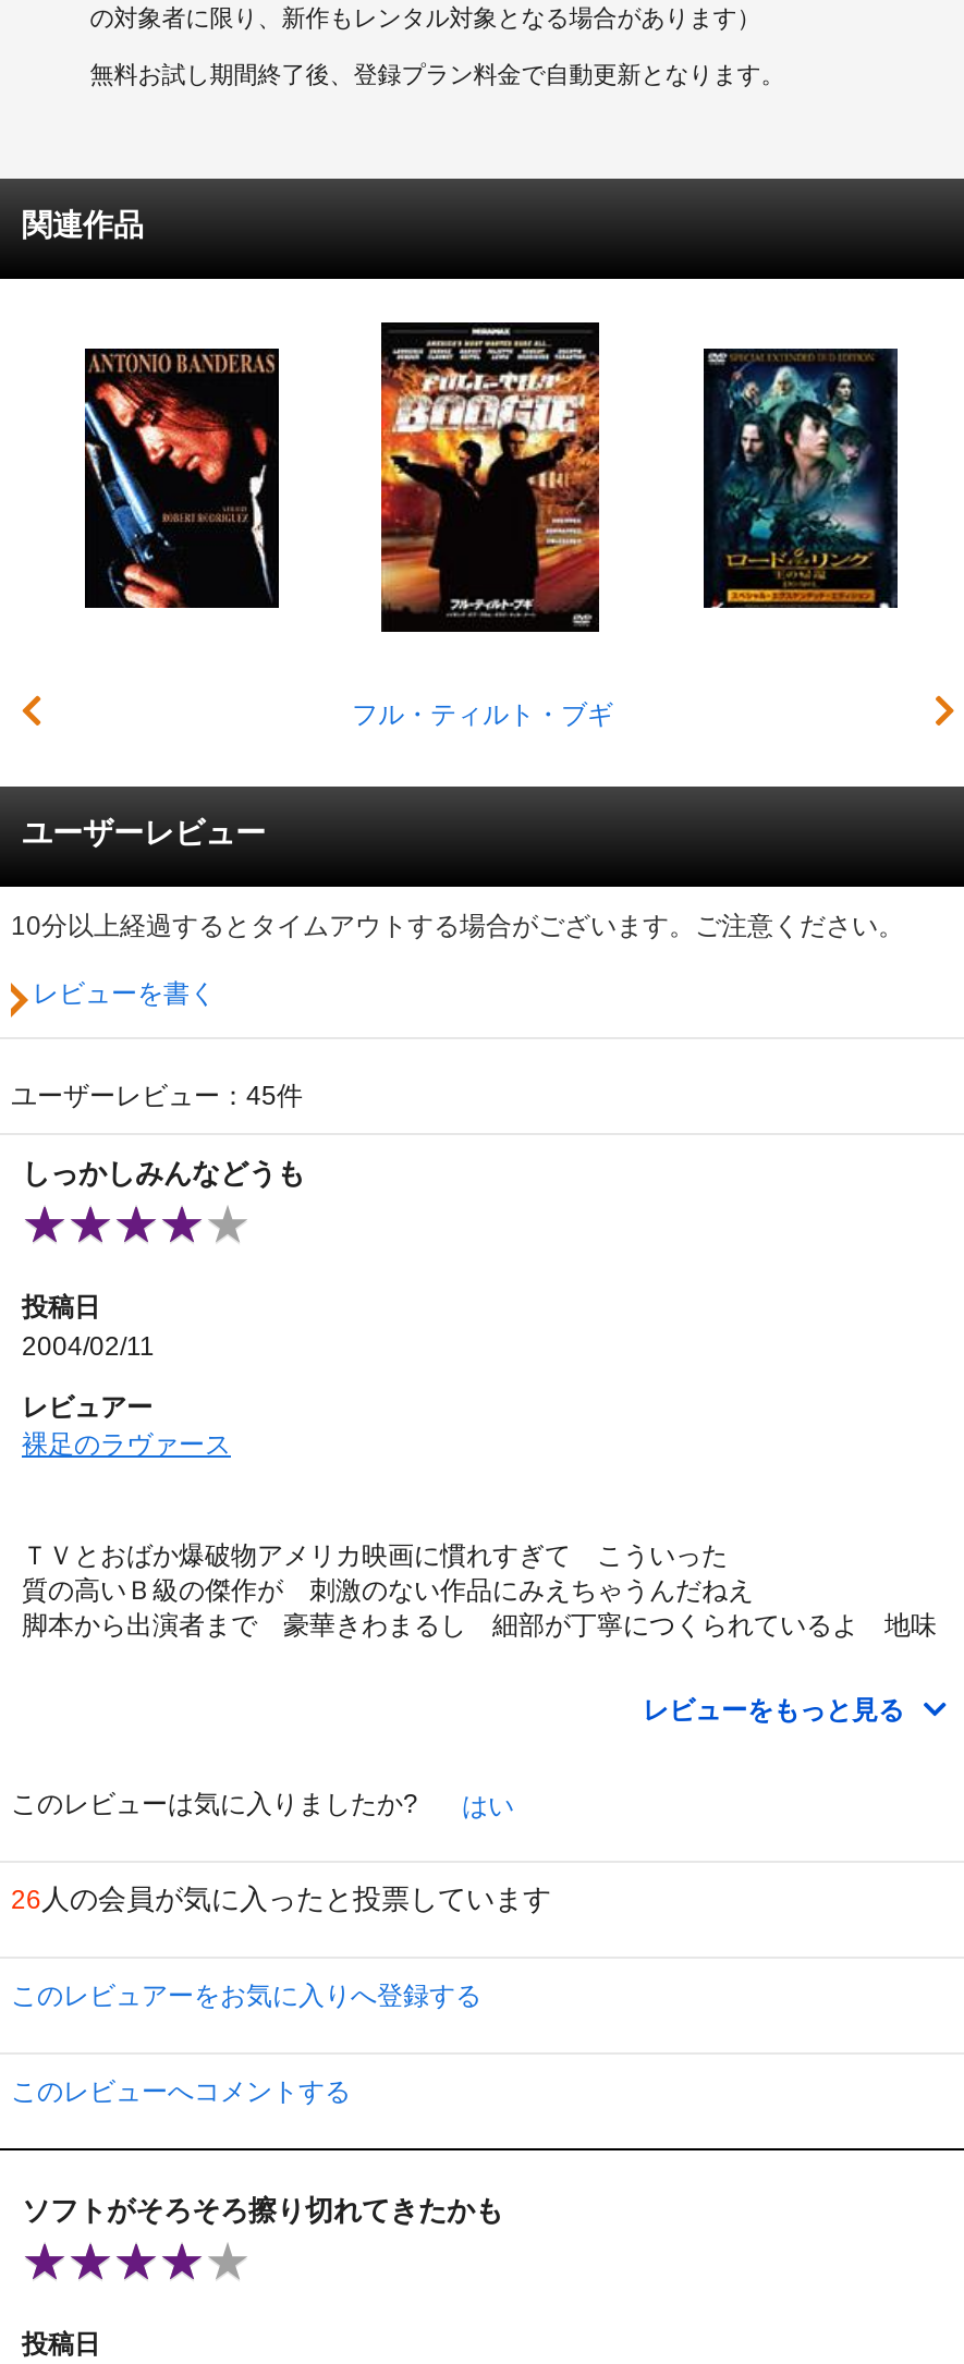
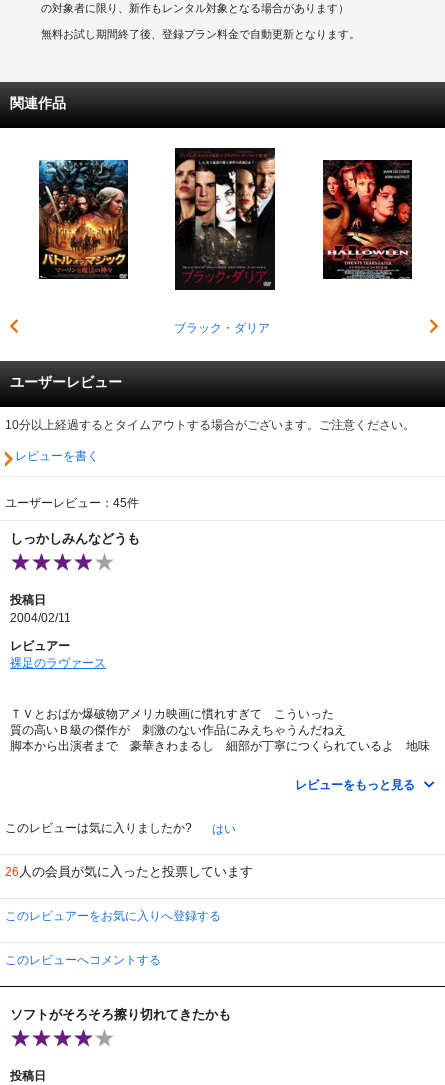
[352,327,613,729] [image] | フル・ティルト・ブギ -> [173,151,276,335] [image] | ブラック・ダリア
[83,346,281,610] [image] -> [38,159,129,280] [image]
[701,349,898,610] [image] -> [322,160,412,279] [image]

